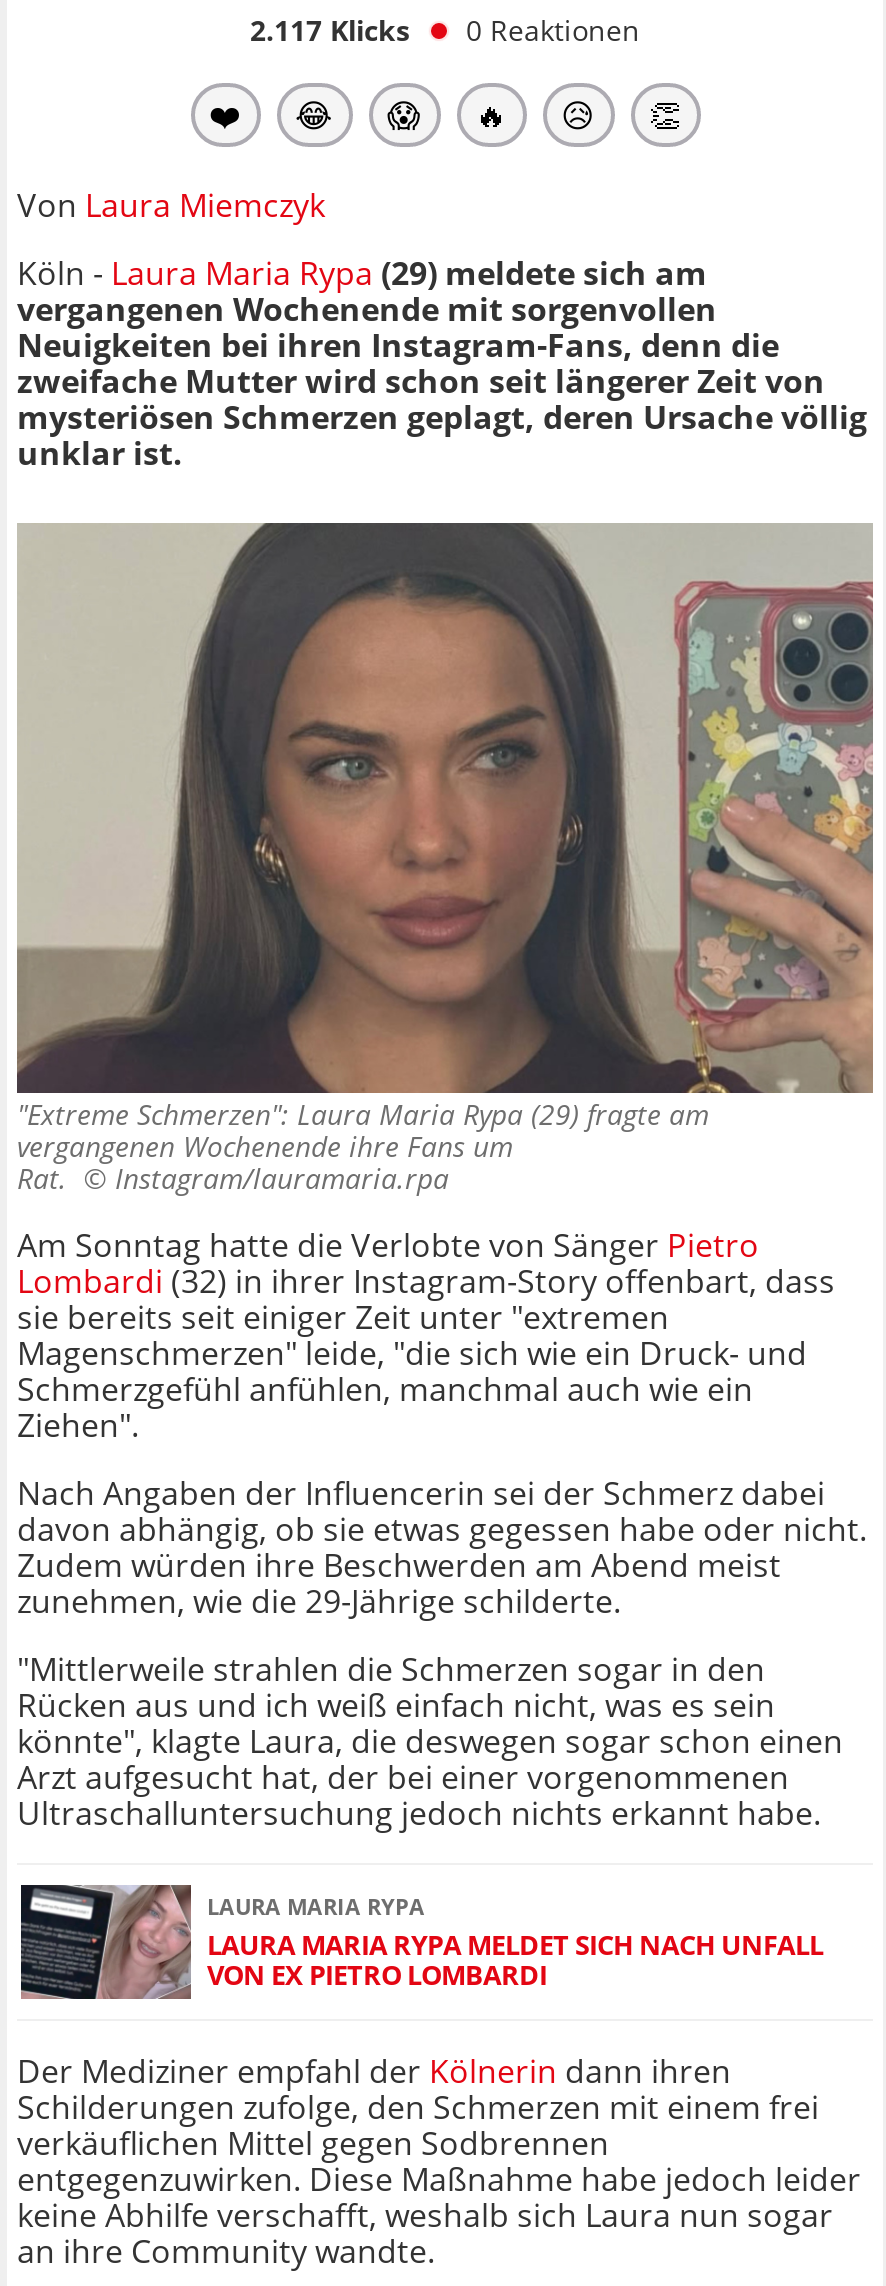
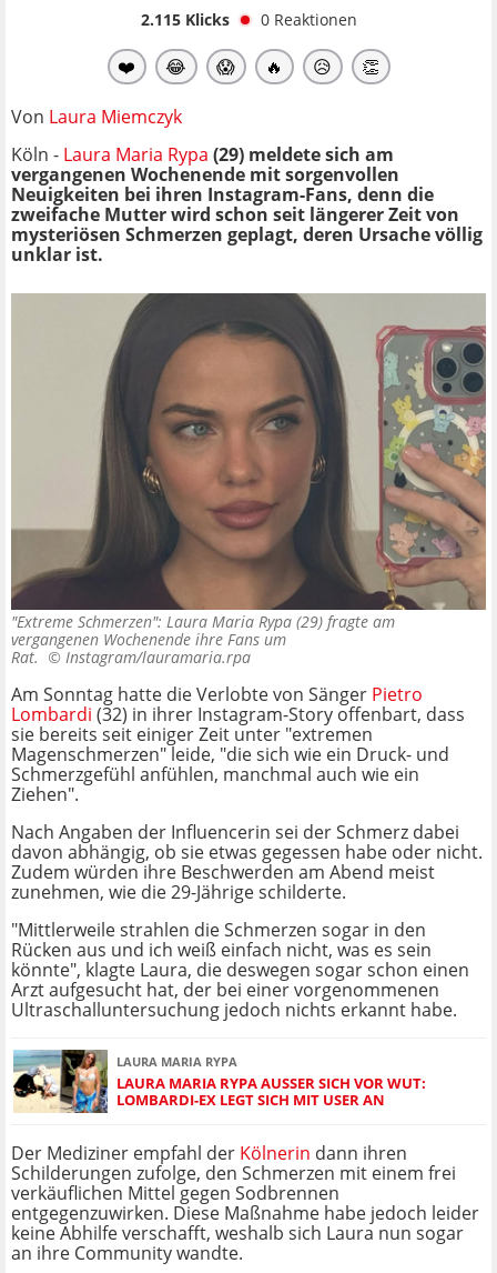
[250,11,640,49] 2.117 Klicks 0 Reaktionen -> [140,9,357,30] 2.115 Klicks 0 Reaktionen
[19,1883,823,2001] [image] | LAURA MARIA RYPA MELDET SICH NACH UNFALL | VON EX PIETRO LOMBARDI -> [12,1049,426,1114] [image] | LAURA MARIA RYPA AUSSER SICH VOR WUT: L | OMBARDI-EX LEGT SICH MIT USER AN

